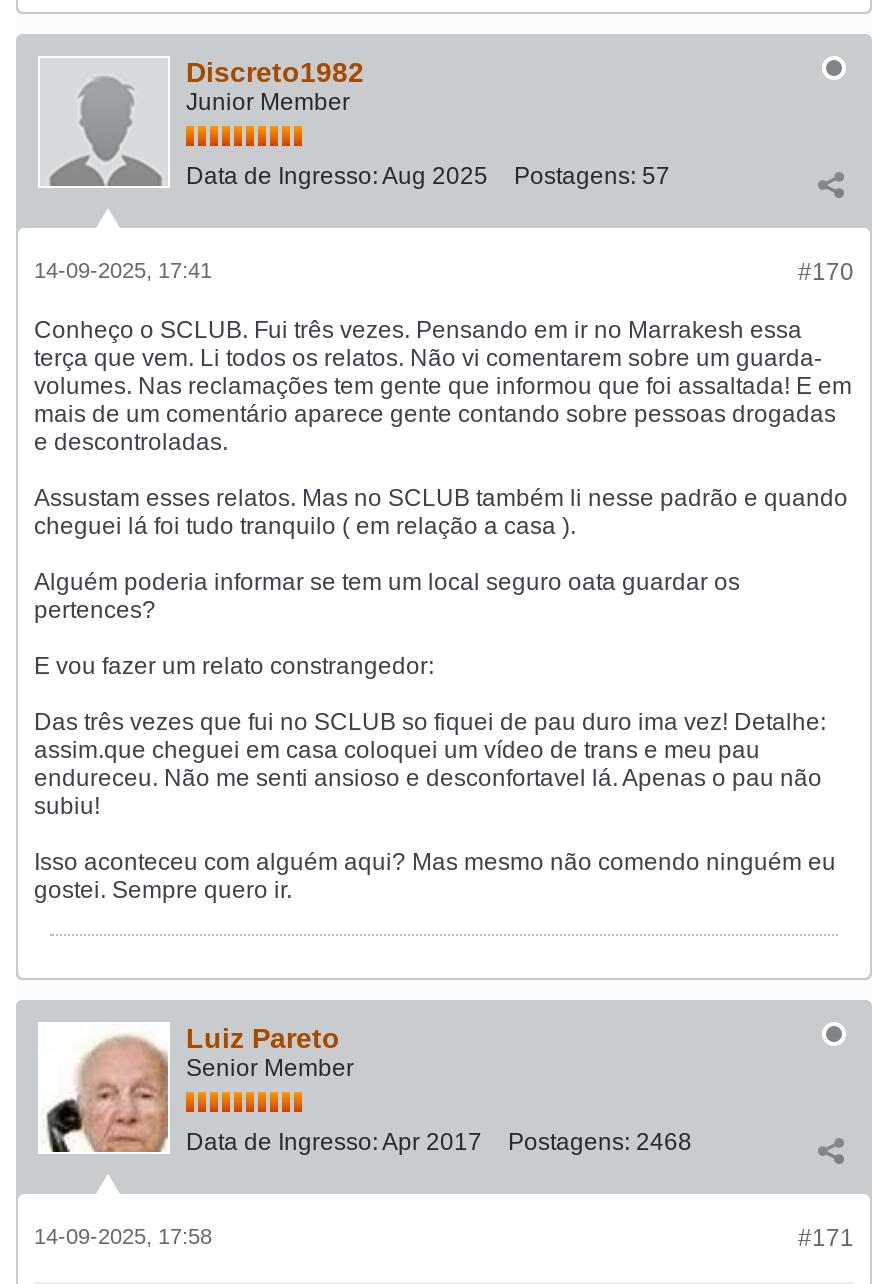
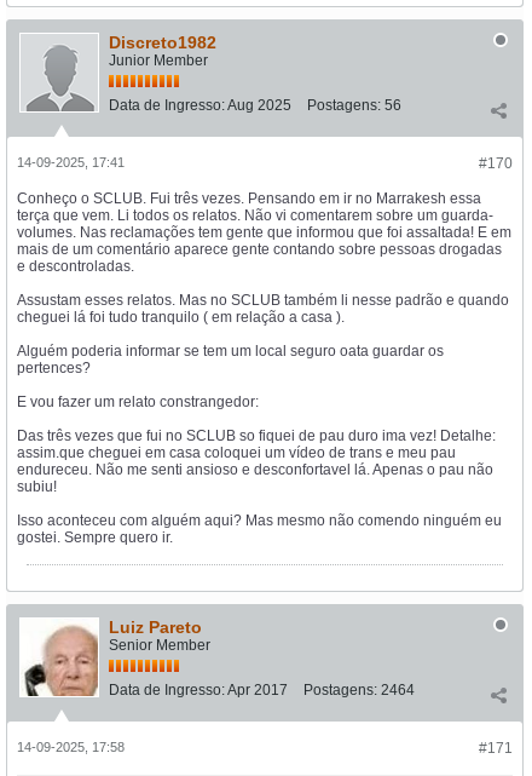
[186,162,670,190] Data de Ingresso: Aug 2025 Postagens: 57 -> [109,97,401,114] Data de Ingresso: Aug 2025 Postagens: 56
[186,1128,692,1156] Data de Ingresso: Apr 2017 Postagens: 2468 -> [109,682,415,699] Data de Ingresso: Apr 2017 Postagens: 2464

